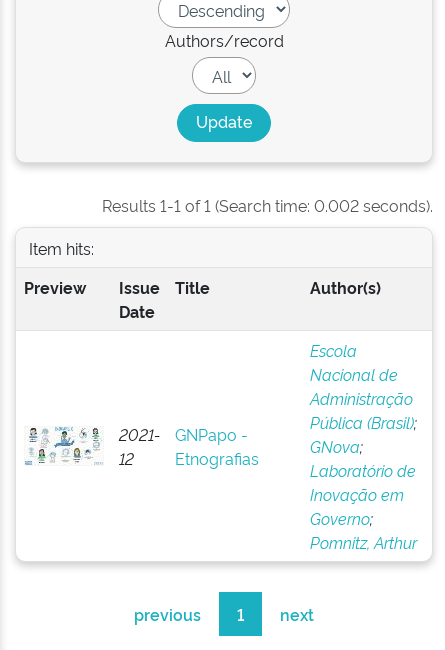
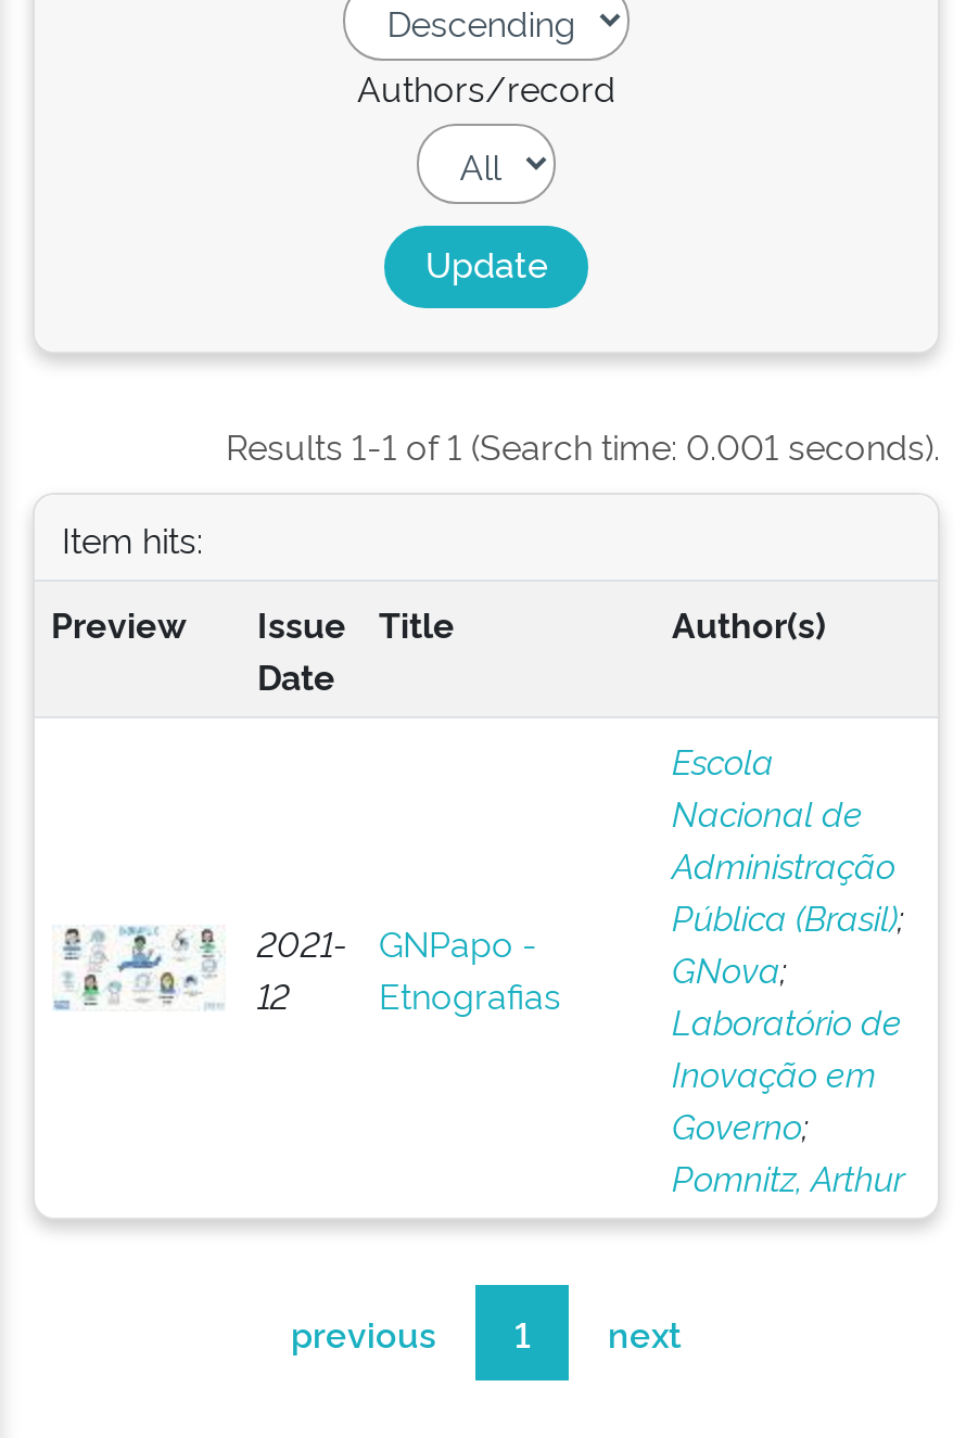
[102,194,433,216] Results 1-1 of 1 (Search time: 0.002 seconds). -> [226,421,940,469] Results 1-1 of 1 (Search time: 0.001 seconds).

